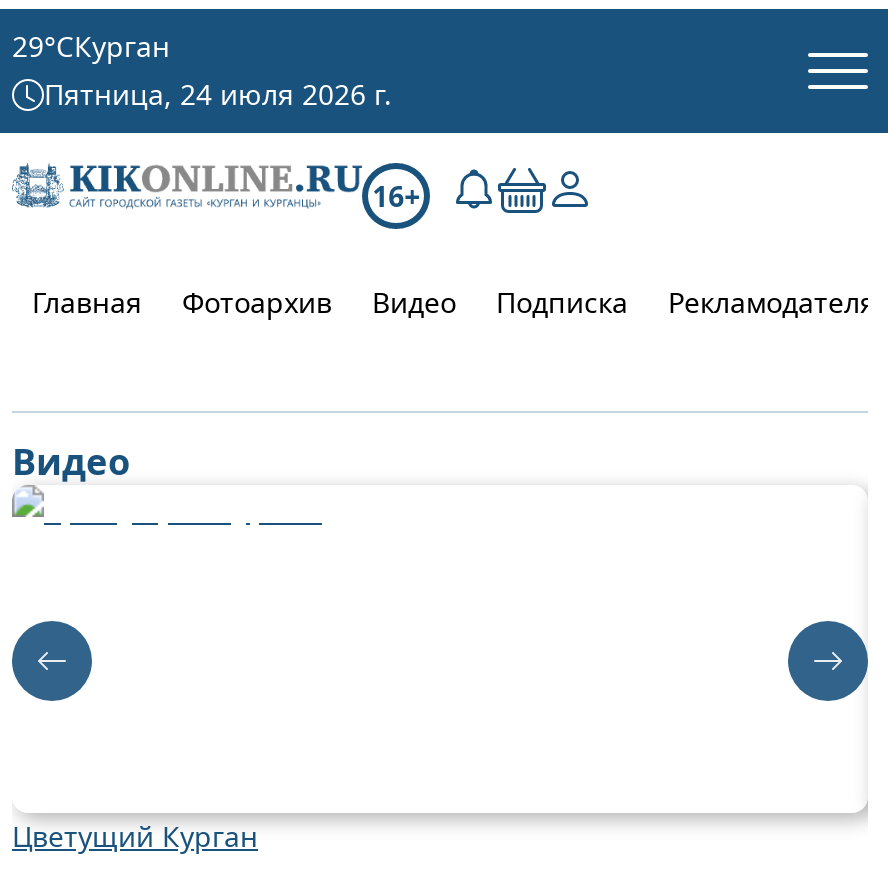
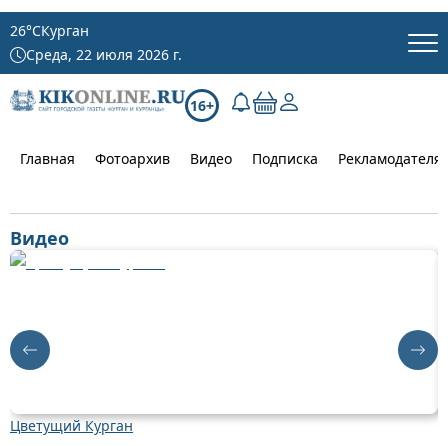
[12,27,170,65] 29°CКурган -> [10,21,89,40] 26°CКурган
[44,75,392,113] Пятница, 24 июля 2026 г. -> [26,45,182,64] Среда, 22 июля 2026 г.
[10,619,94,725] [image] -> [9,318,51,371] [image]
[786,619,870,725] [image] -> [397,318,439,371] [image]

